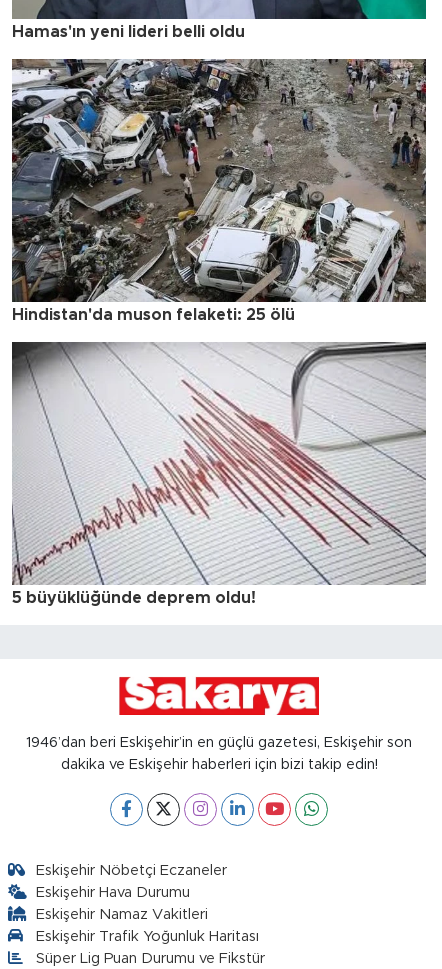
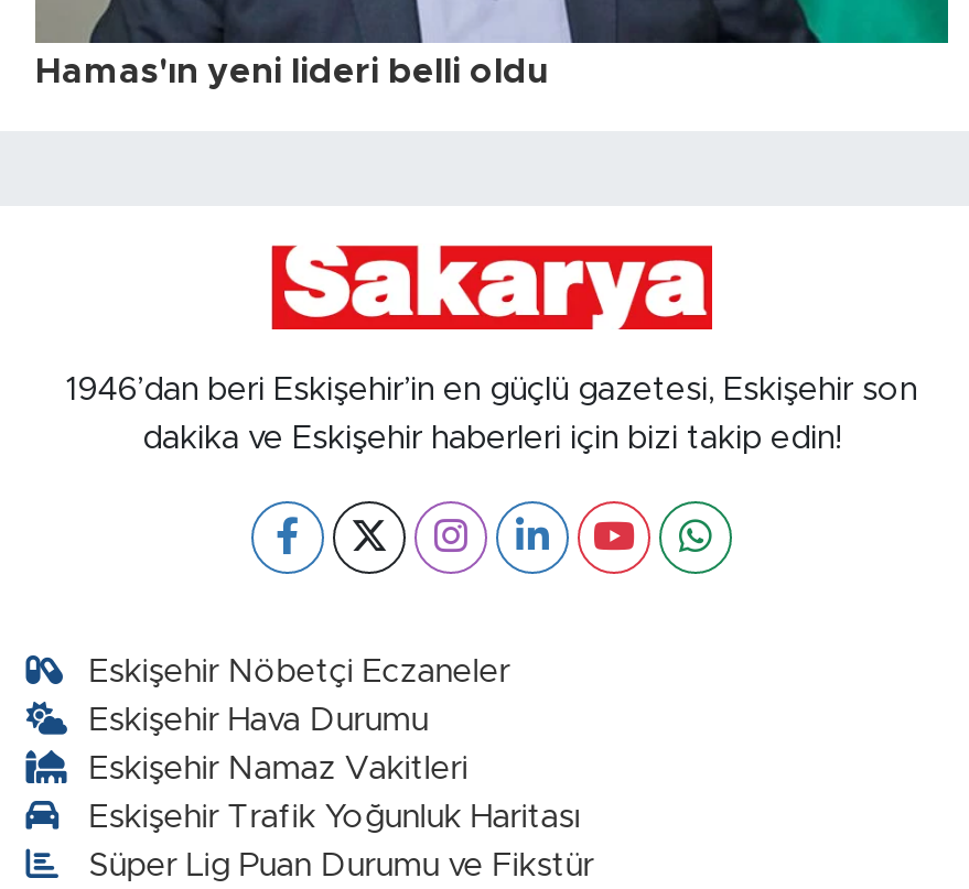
[11,58,427,323] [image] | Hindistan'da muson felaketi: 25 ölü -> none
[12,341,427,606] [image] | 5 büyüklüğünde deprem oldu! -> none

